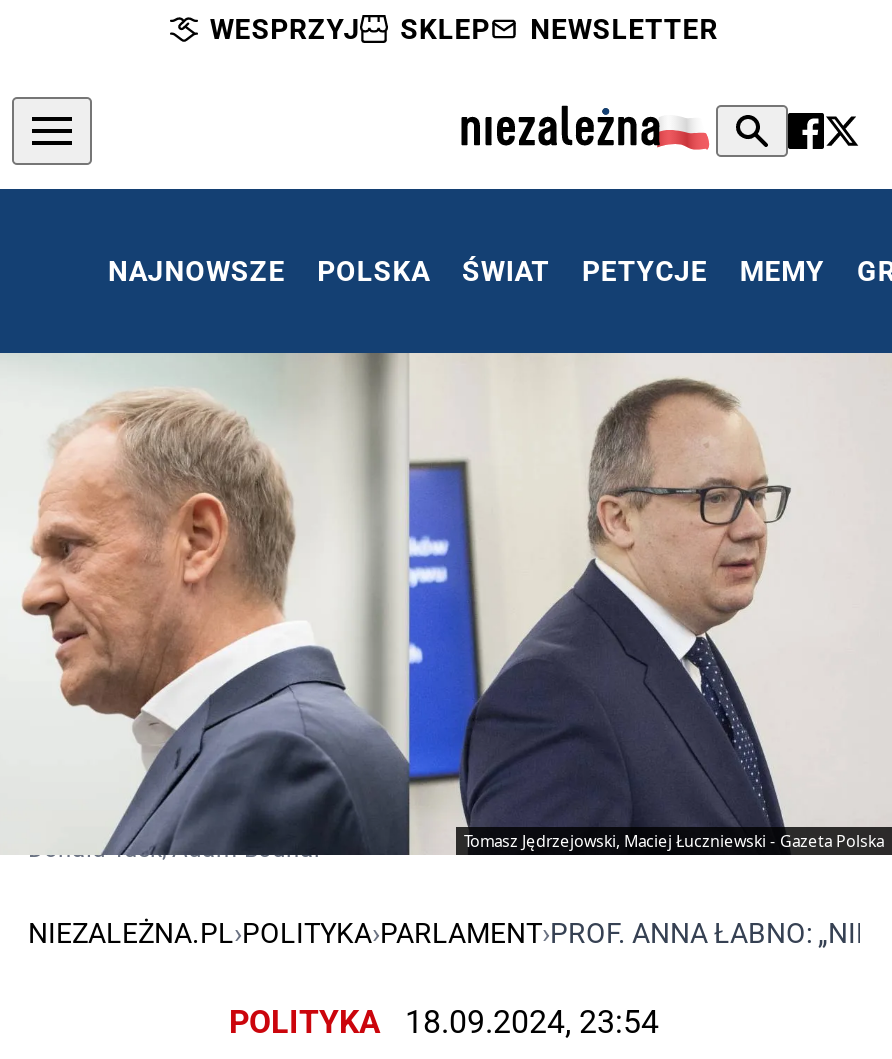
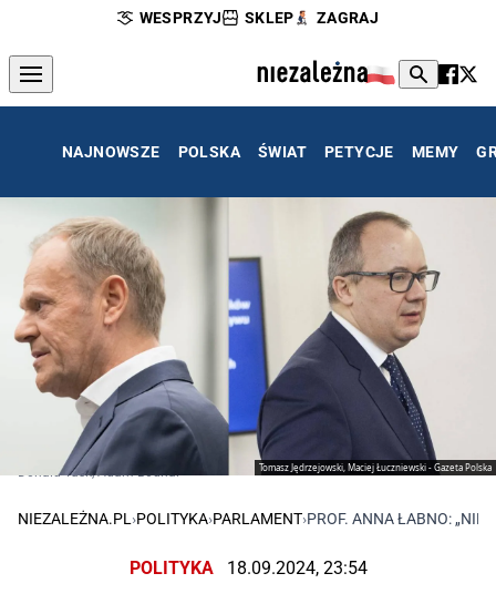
[530,13,718,45] NEWSLETTER -> [317,9,379,27] ZAGRAJ

